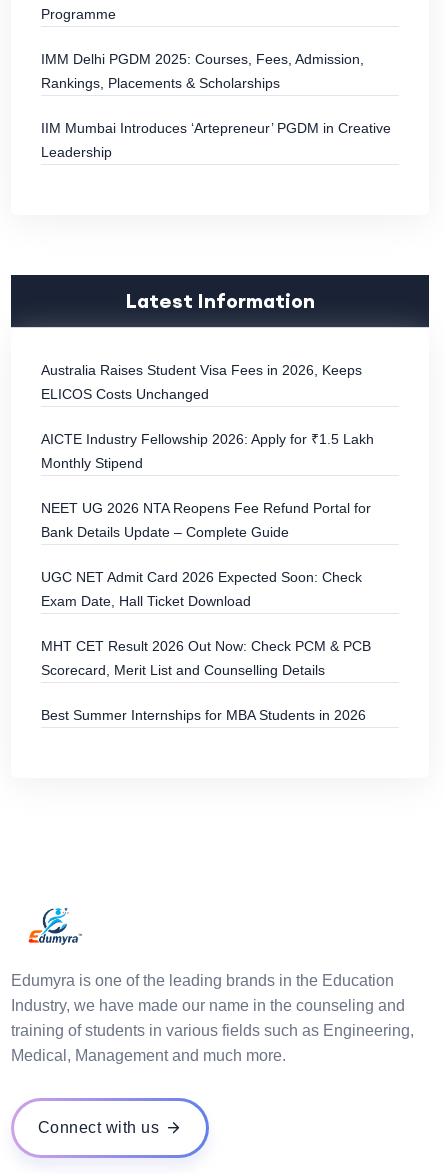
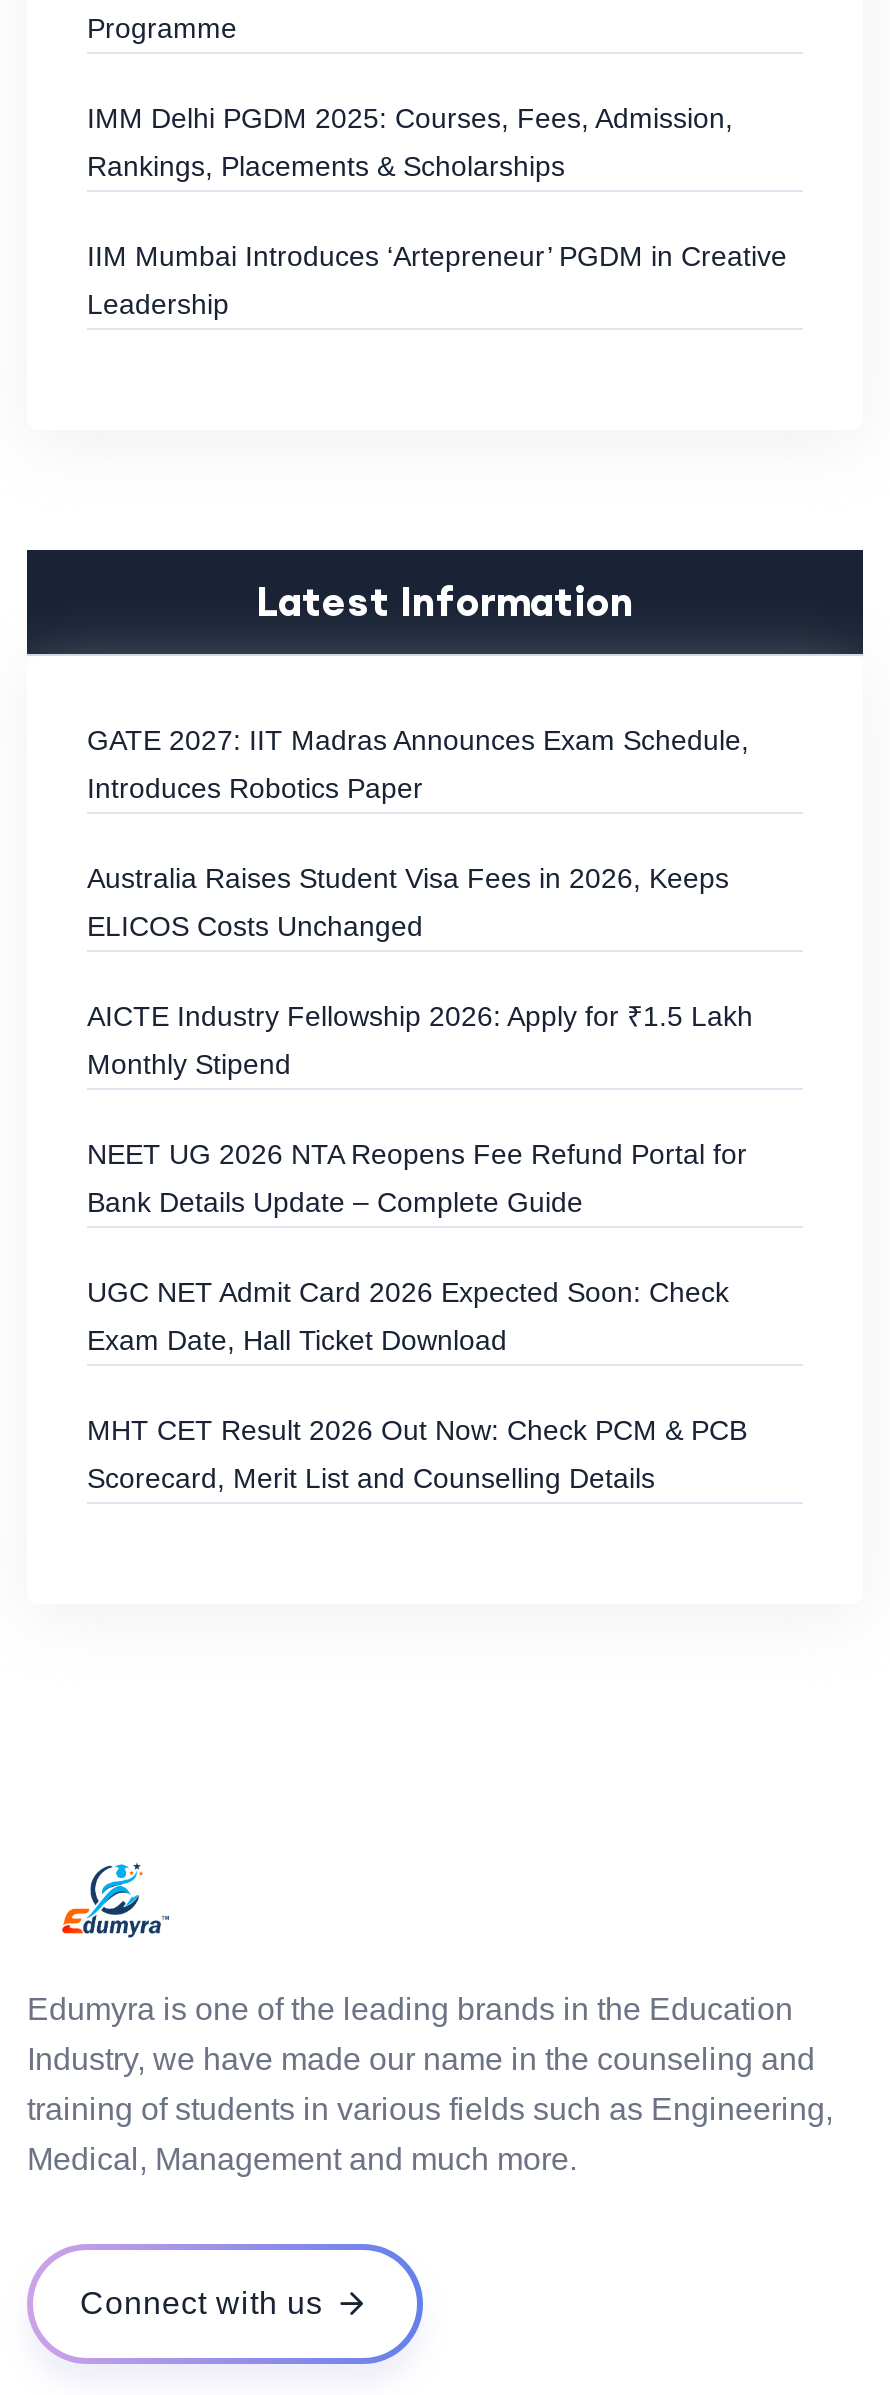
none -> [87,724,749,804] GATE 2027: IIT Madras Announces Exam Schedule, | Introduces Robotics Paper
moved [41,362,374,678] -> [87,862,753,1494]: Australia Raises Student Visa Fees in 2026, Keeps | ELICOS Costs Unchanged | AICTE Industry Fellowship 2026: Apply for ₹1.5 Lakh | ... | MHT CET Result 2026 Out Now: Check PCM & PCB | Scorecard, Merit List and Counselling Details
[41,707,366,723] Best Summer Internships for MBA Students in 2026 -> none

